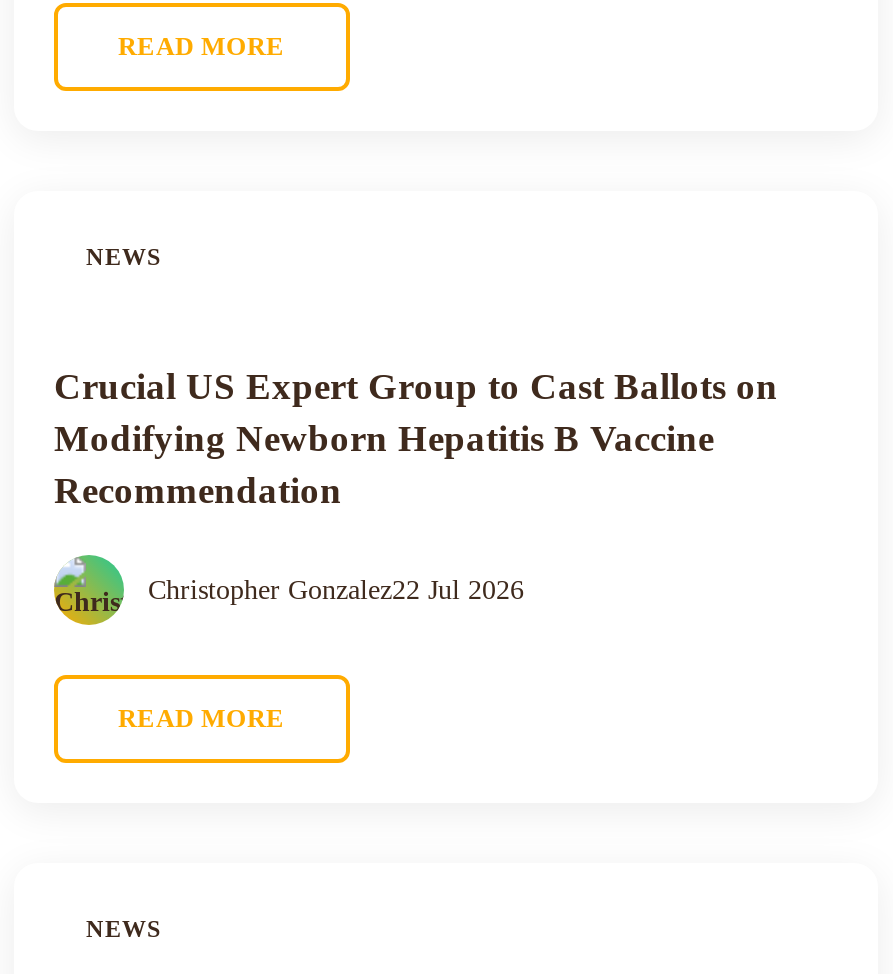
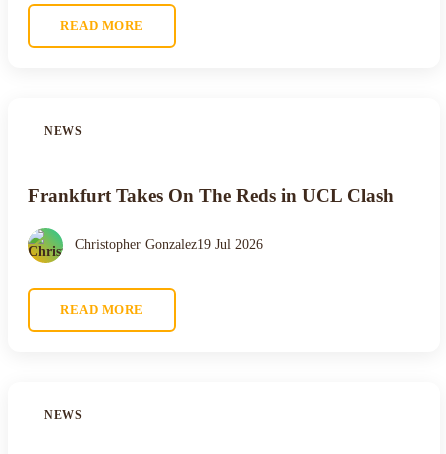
[54,365,778,511] Crucial US Expert Group to Cast Ballots on | Modifying Newborn Hepatitis B Vaccine | Recommendation -> [28,185,394,206] Frankfurt Takes On The Reds in UCL Clash
[148,574,524,604] Christopher Gonzalez22 Jul 2026 -> [75,237,263,252] Christopher Gonzalez19 Jul 2026

